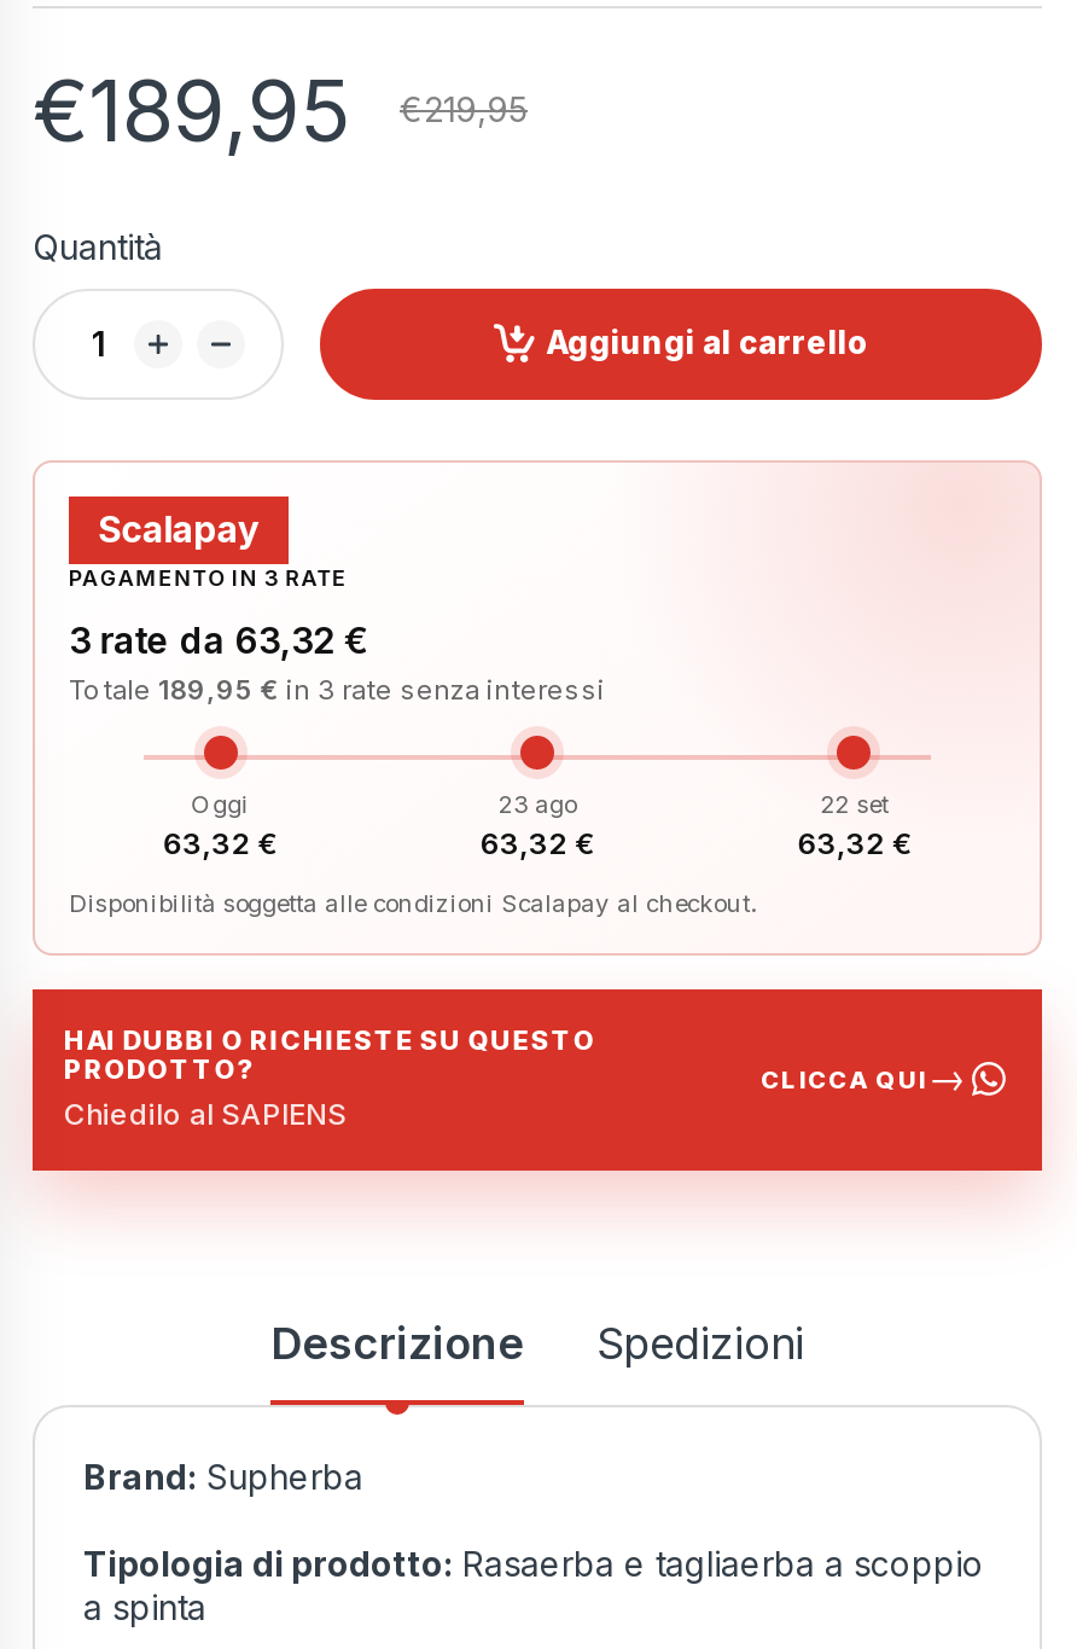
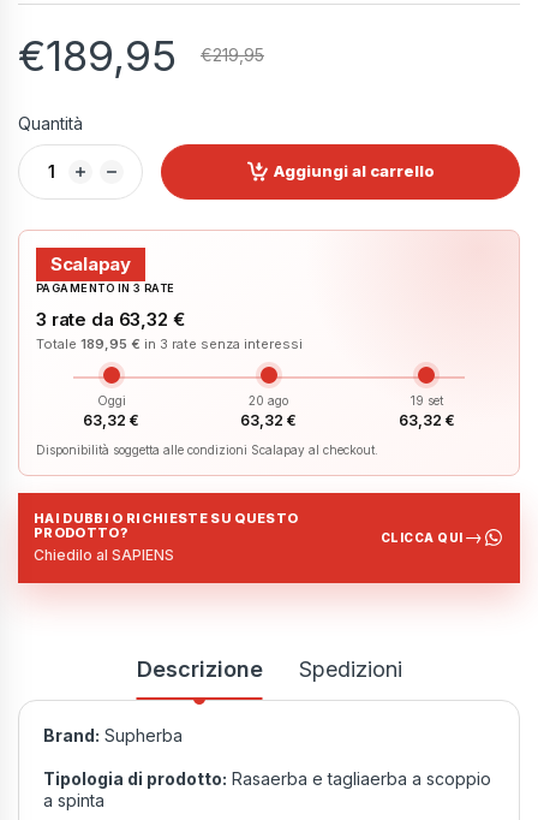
[499,788,576,817] 23 ago -> [249,393,289,407] 20 ago
[821,788,888,817] 22 set -> [410,393,443,407] 19 set

